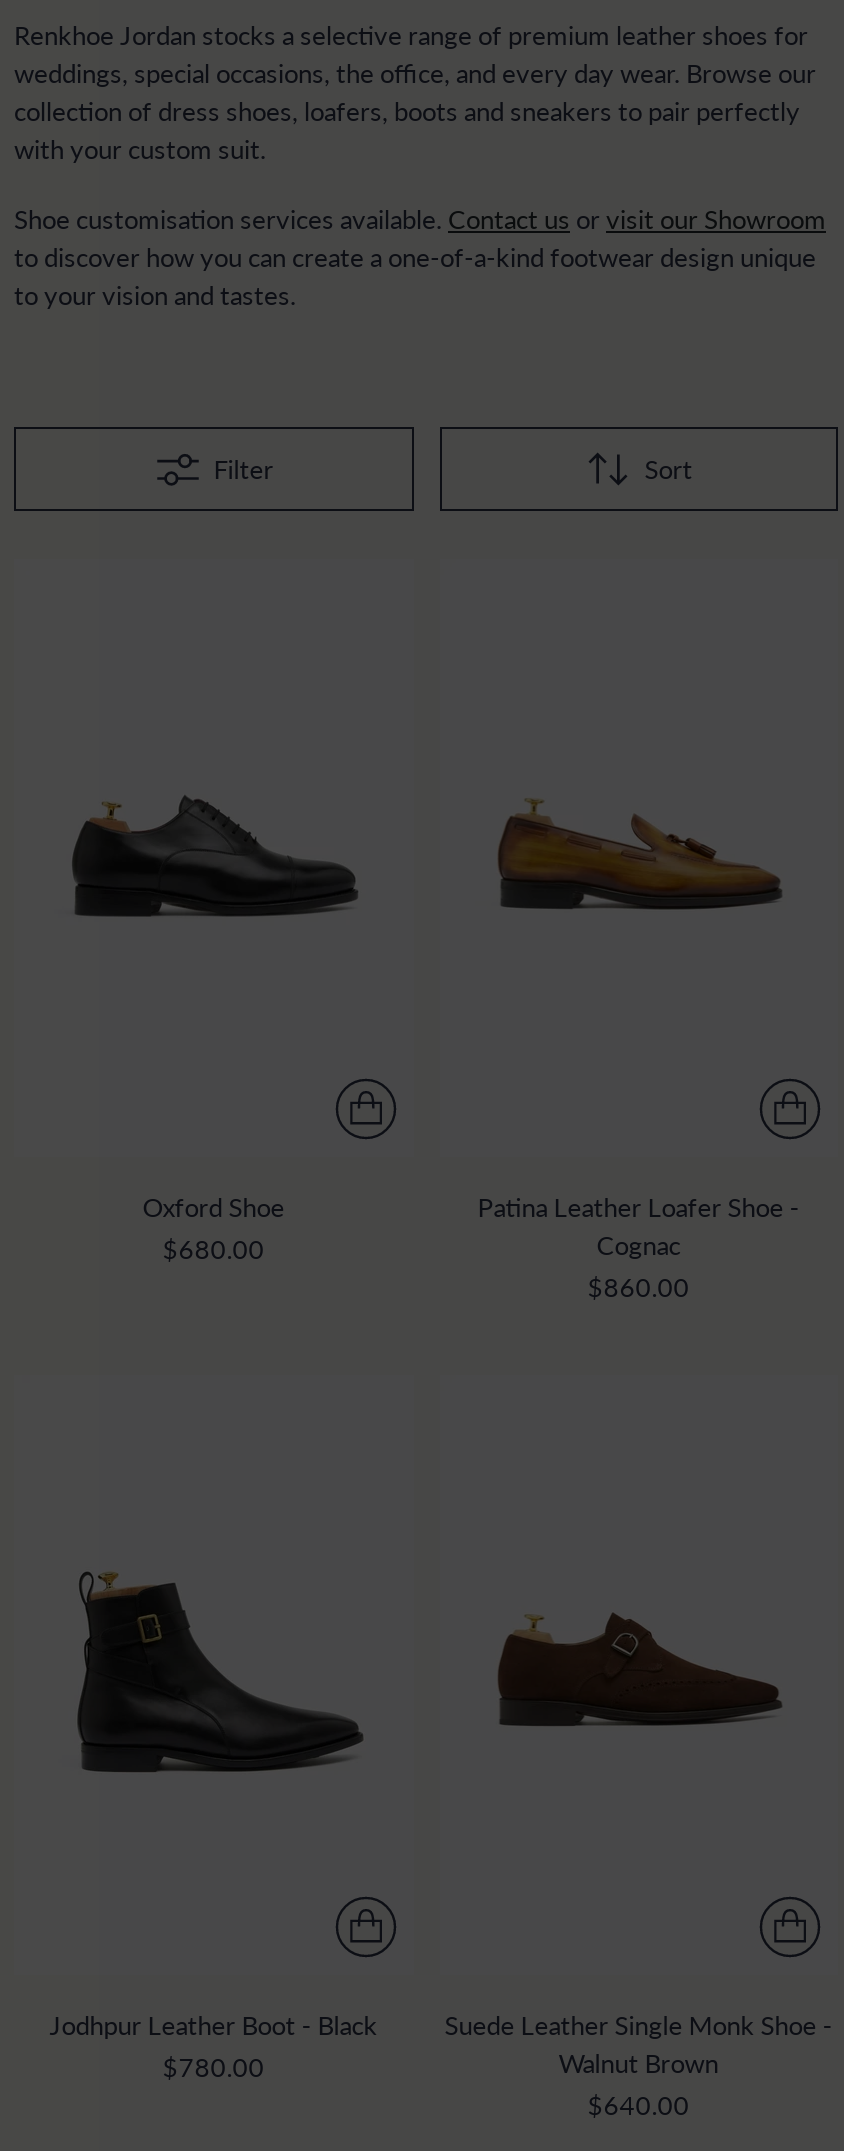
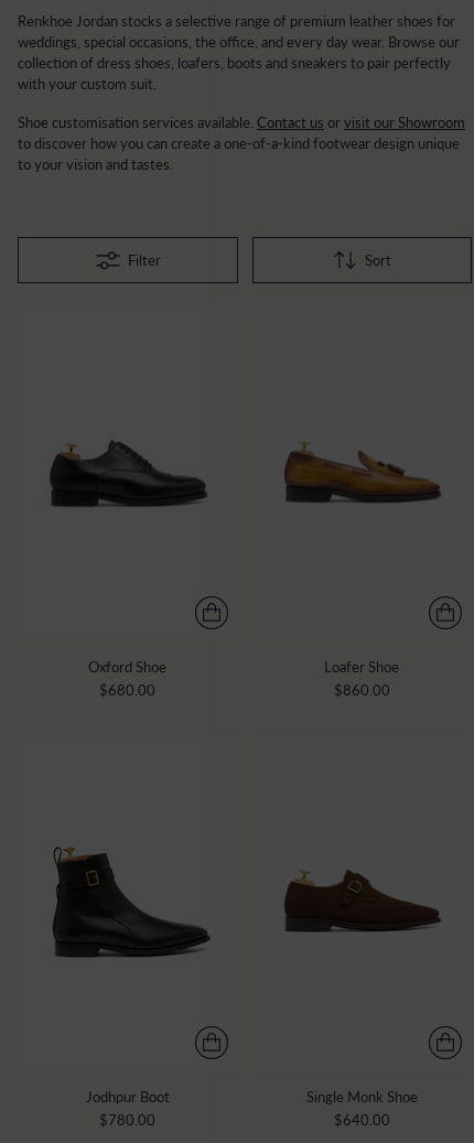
[478,1191,800,1261] Patina Leather Loafer Shoe - | Cognac -> [324,658,399,676] Loafer Shoe
[50,2008,378,2040] Jodhpur Leather Boot - Black -> [86,1087,170,1105] Jodhpur Boot
[444,2008,832,2078] Suede Leather Single Monk Shoe - | Walnut Brown -> [306,1087,418,1105] Single Monk Shoe

